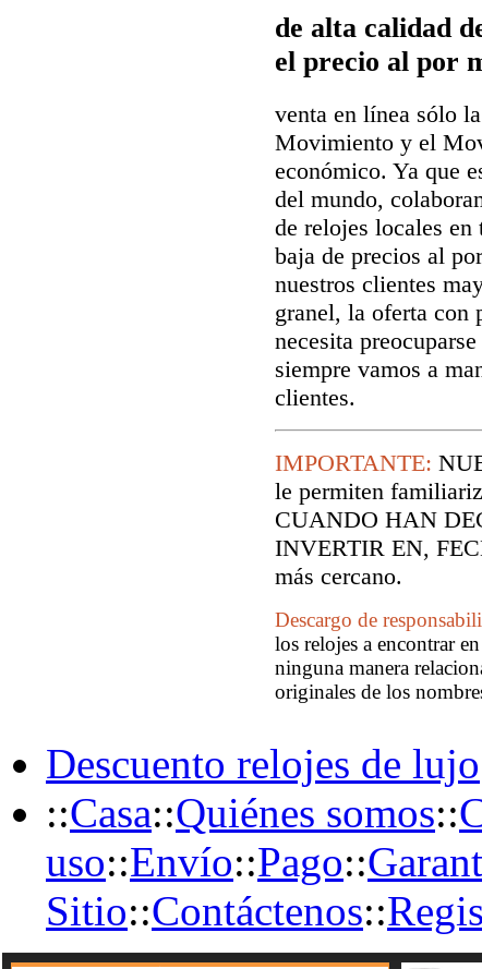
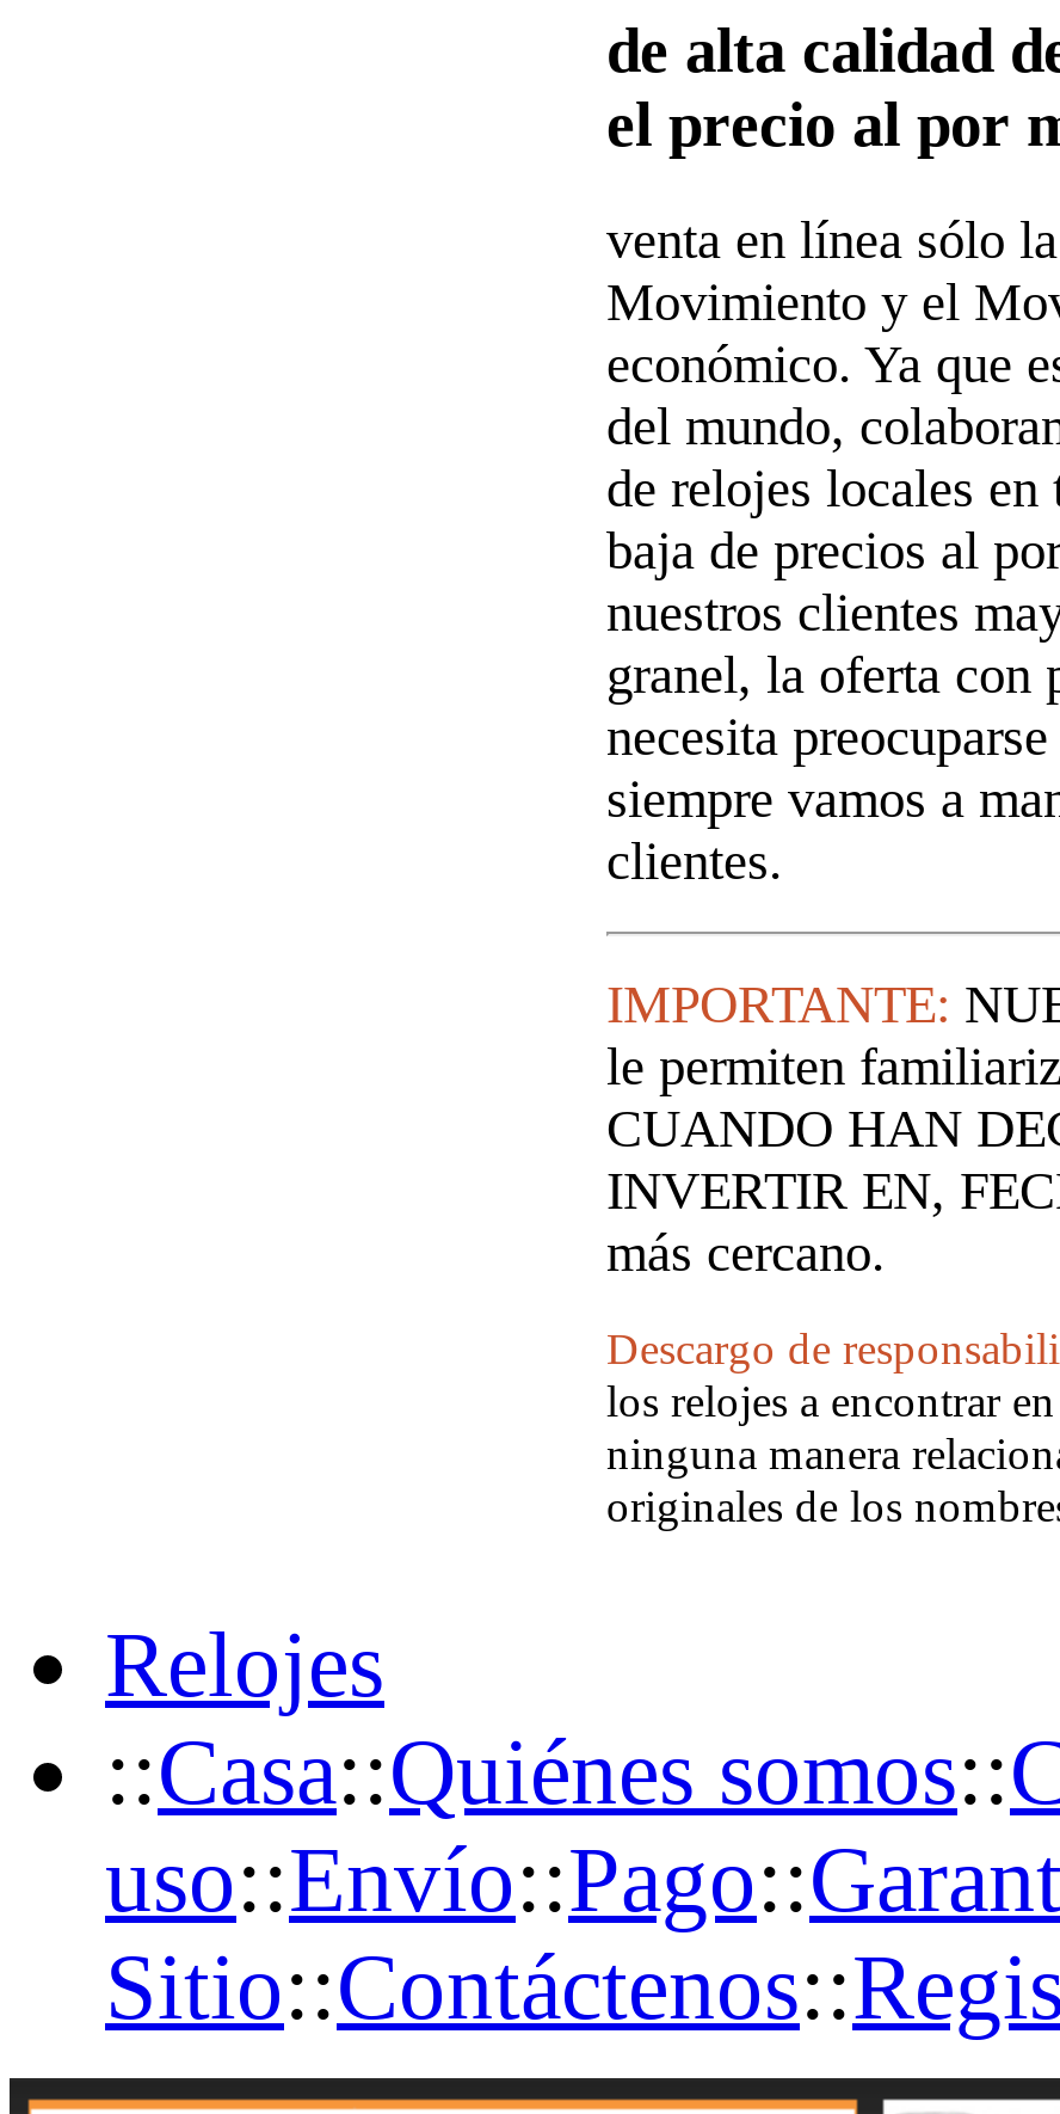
[46,740,480,787] Descuento relojes de lujo -> [105,1612,384,1715] Relojes

